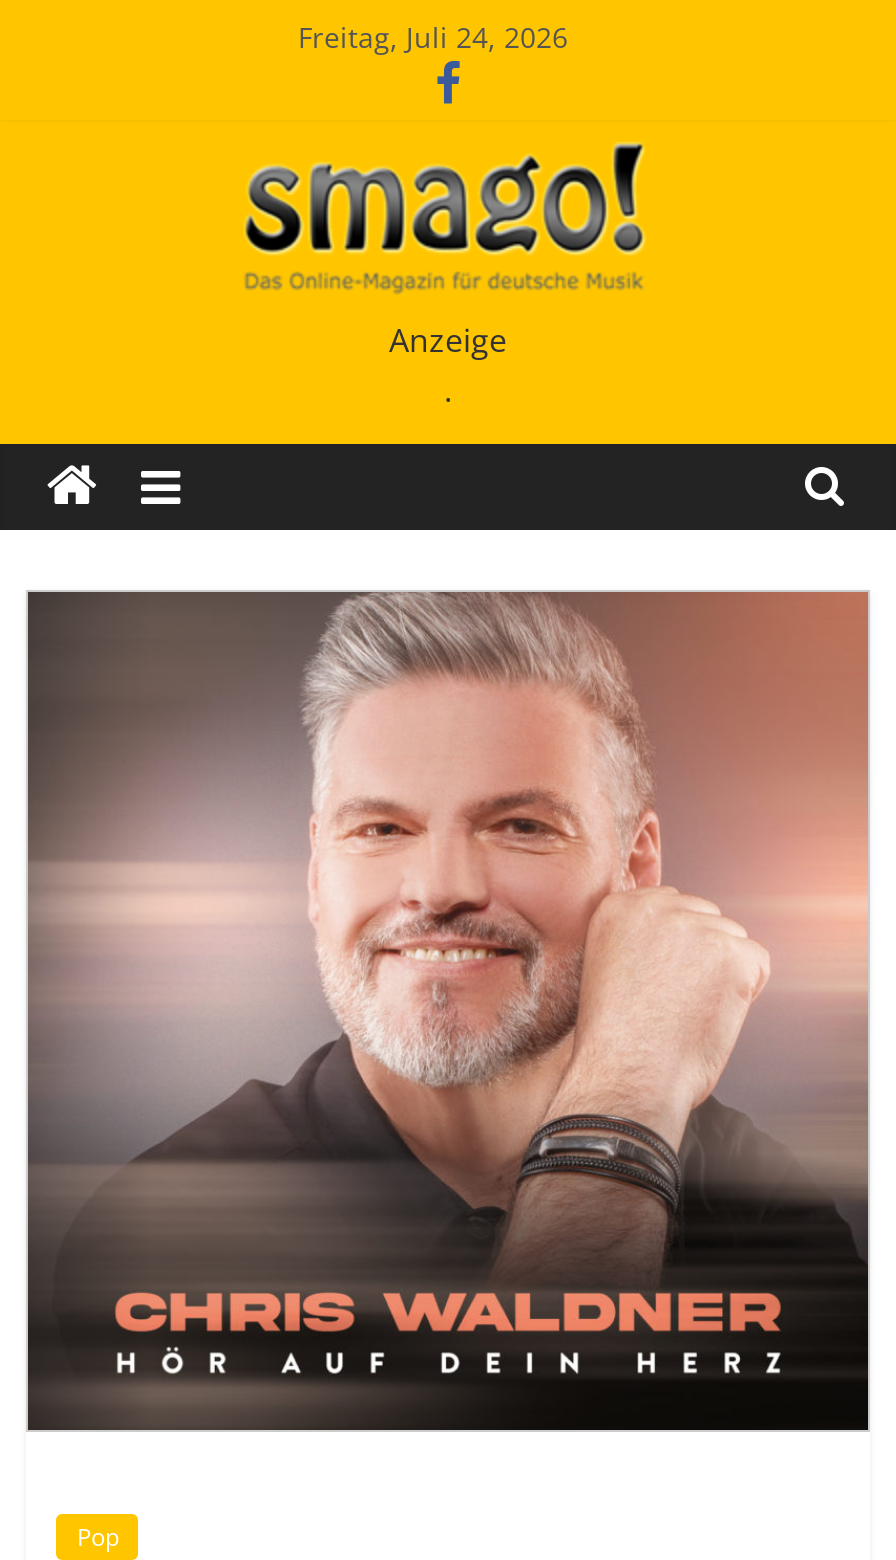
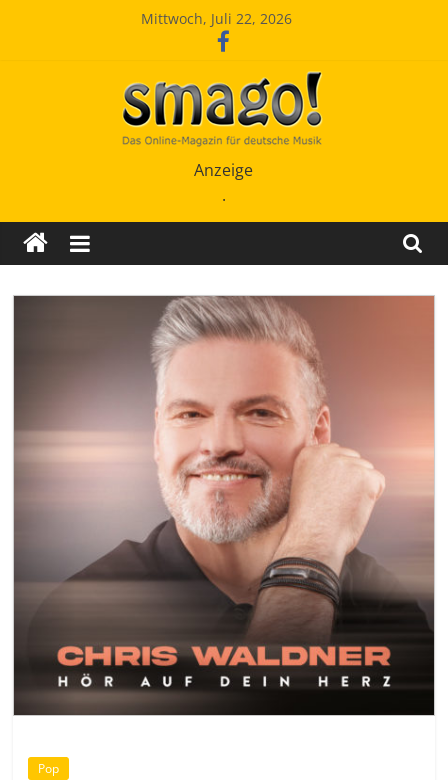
[298,18,568,56] Freitag, Juli 24, 2026 -> [141,9,292,28] Mittwoch, Juli 22, 2026

